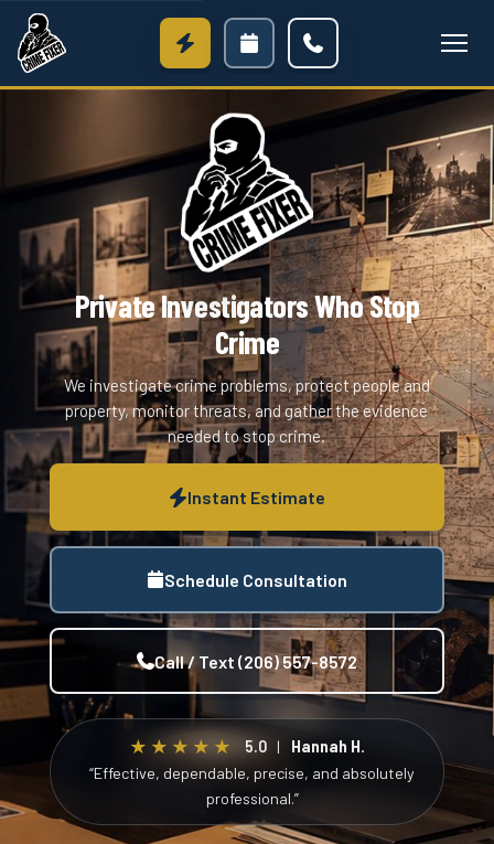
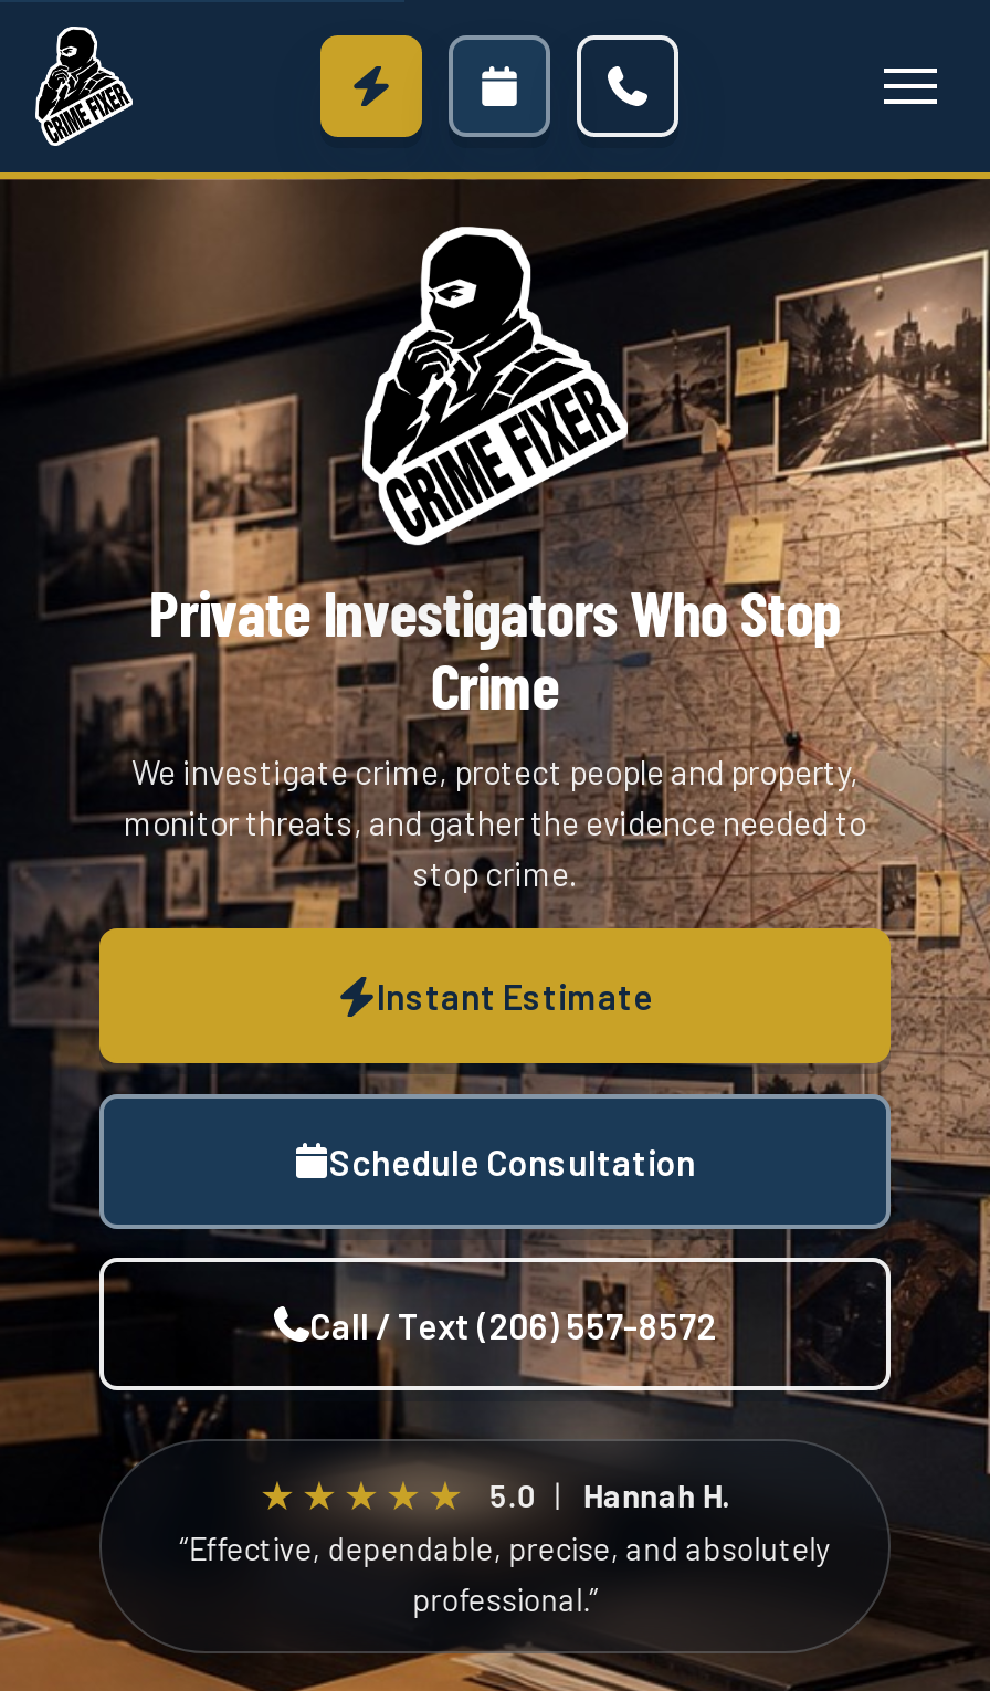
[64,376,430,446] We investigate crime problems, protect people and | property, monitor threats, and gather the evidence | needed to stop crime. -> [124,753,866,894] We investigate crime, protect people and property, | monitor threats, and gather the evidence needed to | stop crime.

